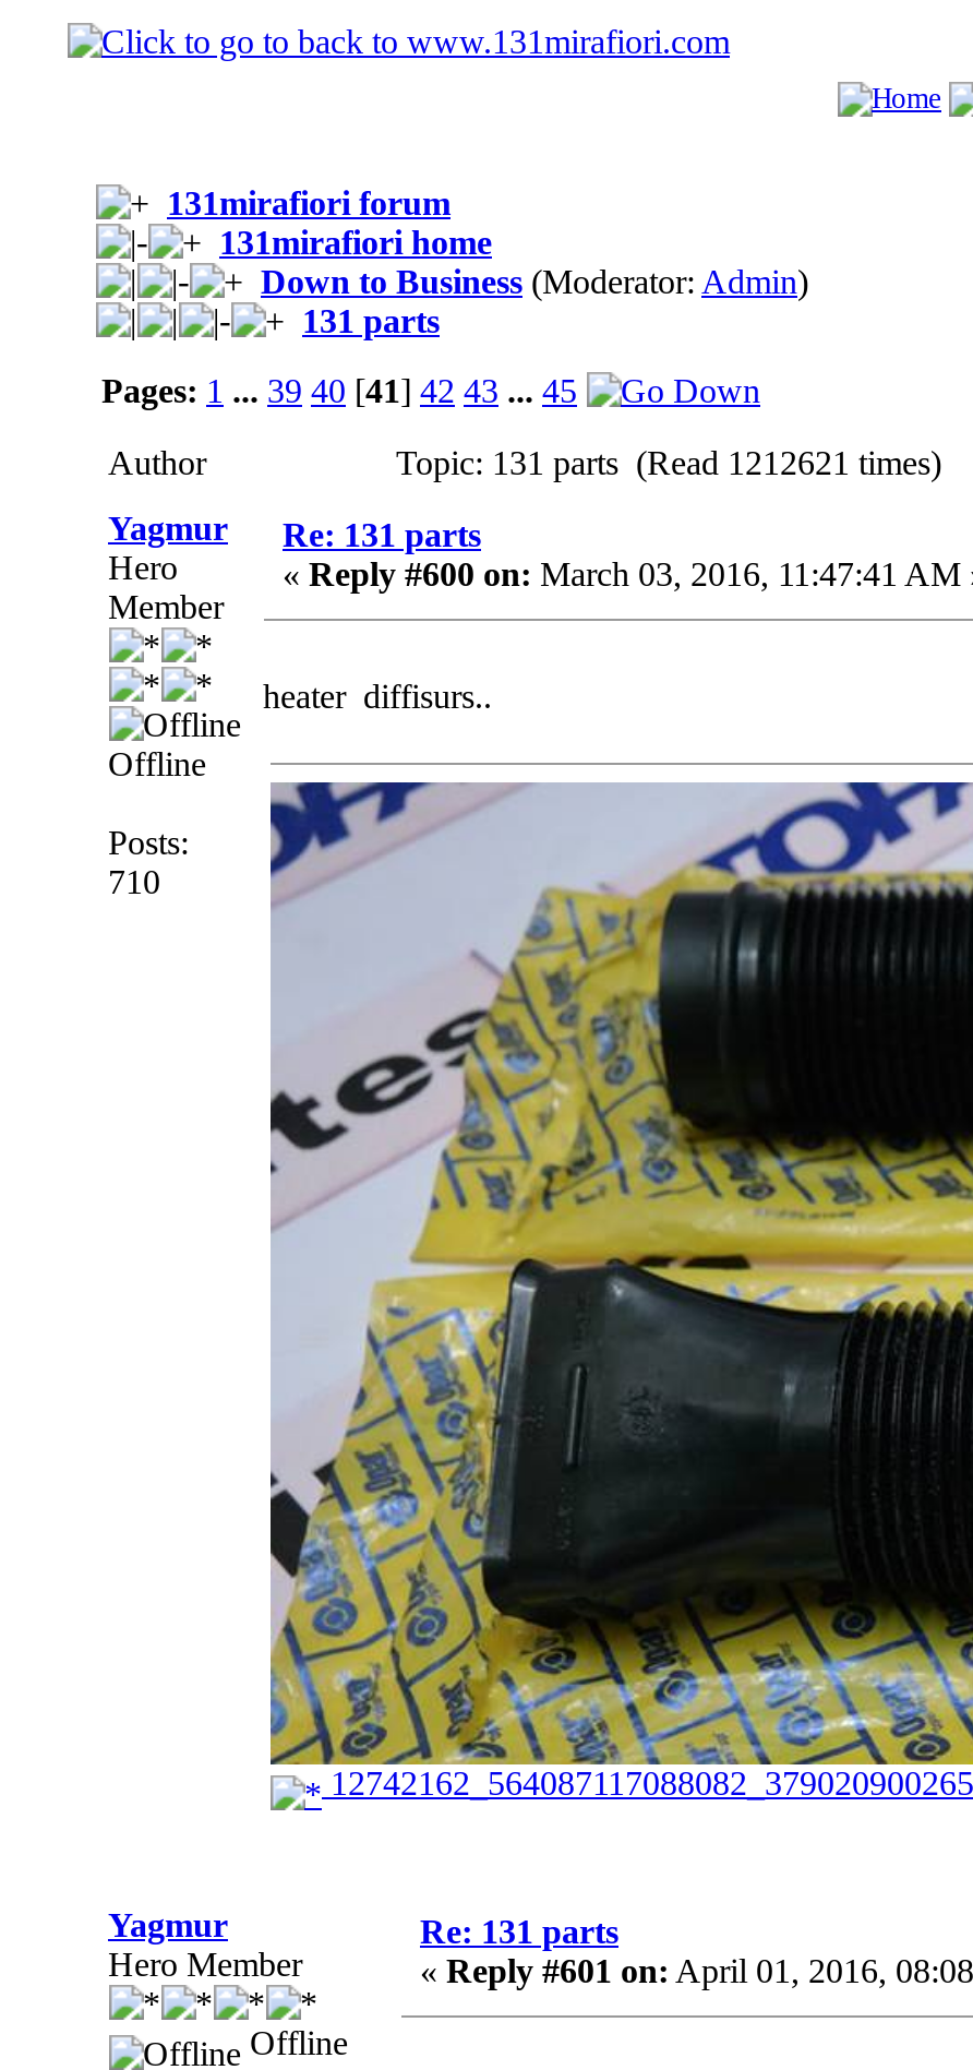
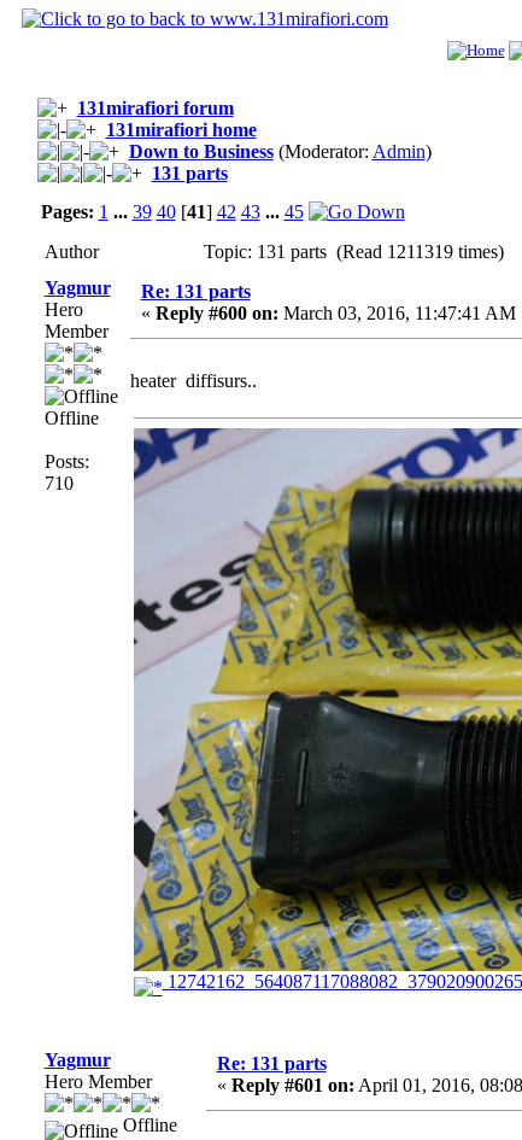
[396,444,941,481] Topic: 131 parts (Read 1212621 times) -> [203,241,503,262] Topic: 131 parts (Read 1211319 times)

